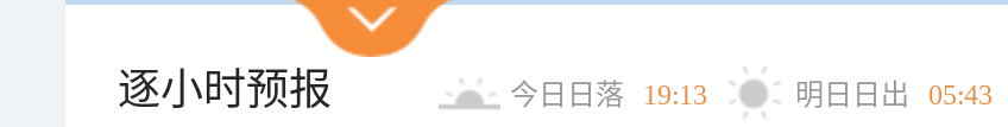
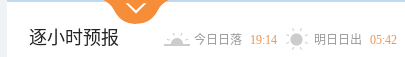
[510,78,707,112] 今日日落 19:13 -> [194,33,277,47] 今日日落 19:14
[795,78,993,112] 明日日出 05:43 -> [314,33,397,47] 明日日出 05:42

